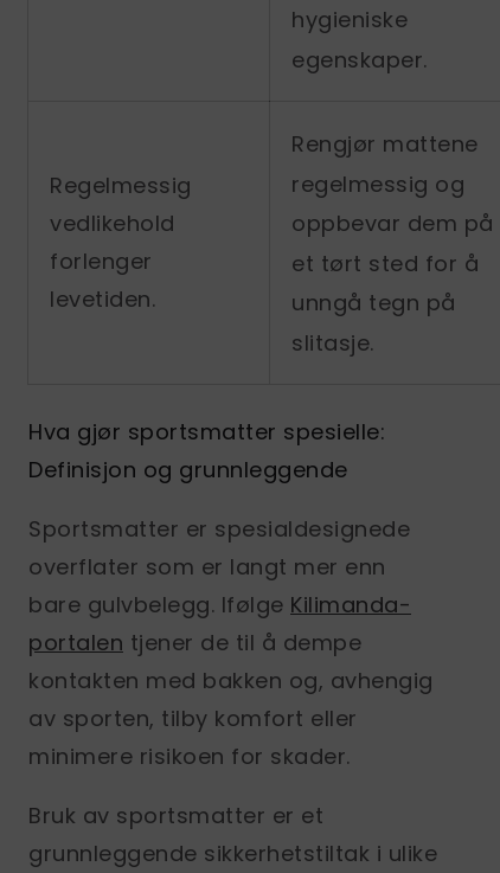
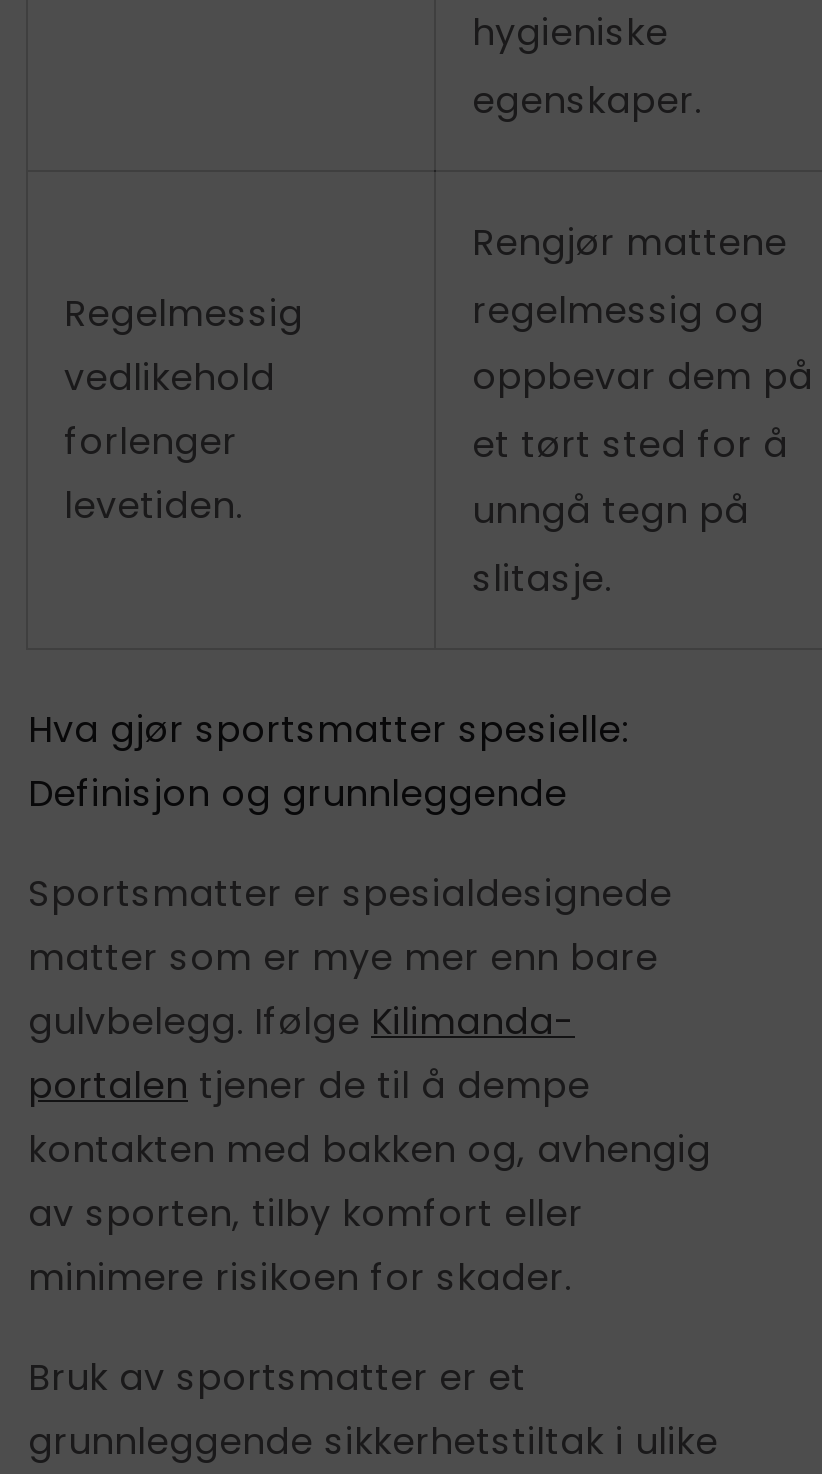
[28,552,411,620] overflater som er langt mer enn | bare gulvbelegg. Ifølge Kilimanda- -> [28,932,658,1046] matter som er mye mer enn bare | gulvbelegg. Ifølge Kilimanda-

